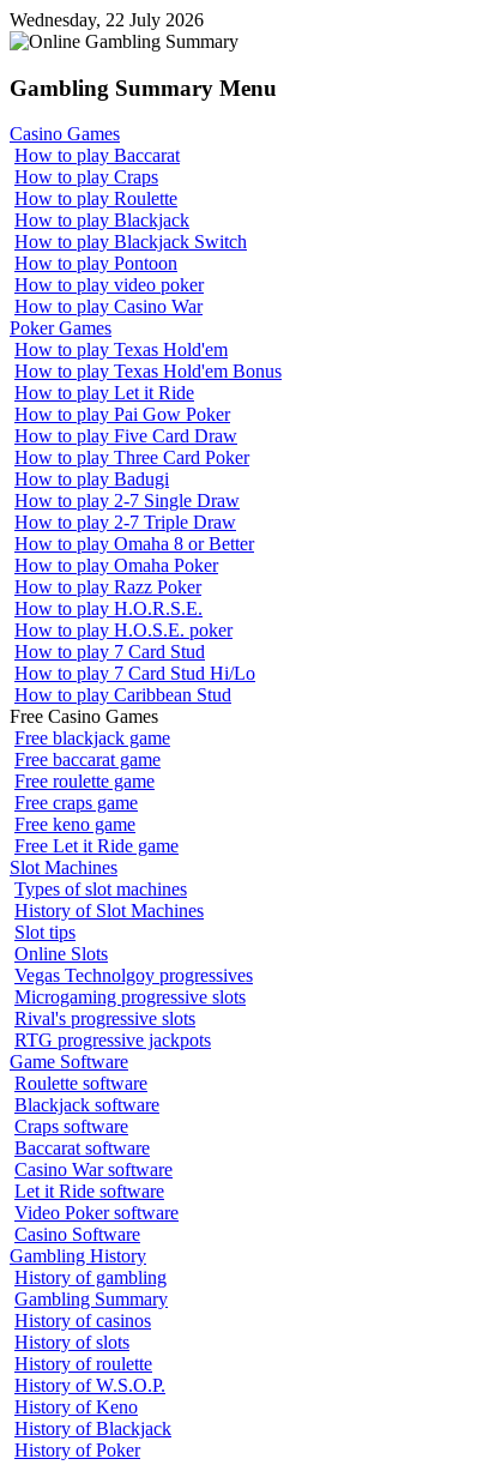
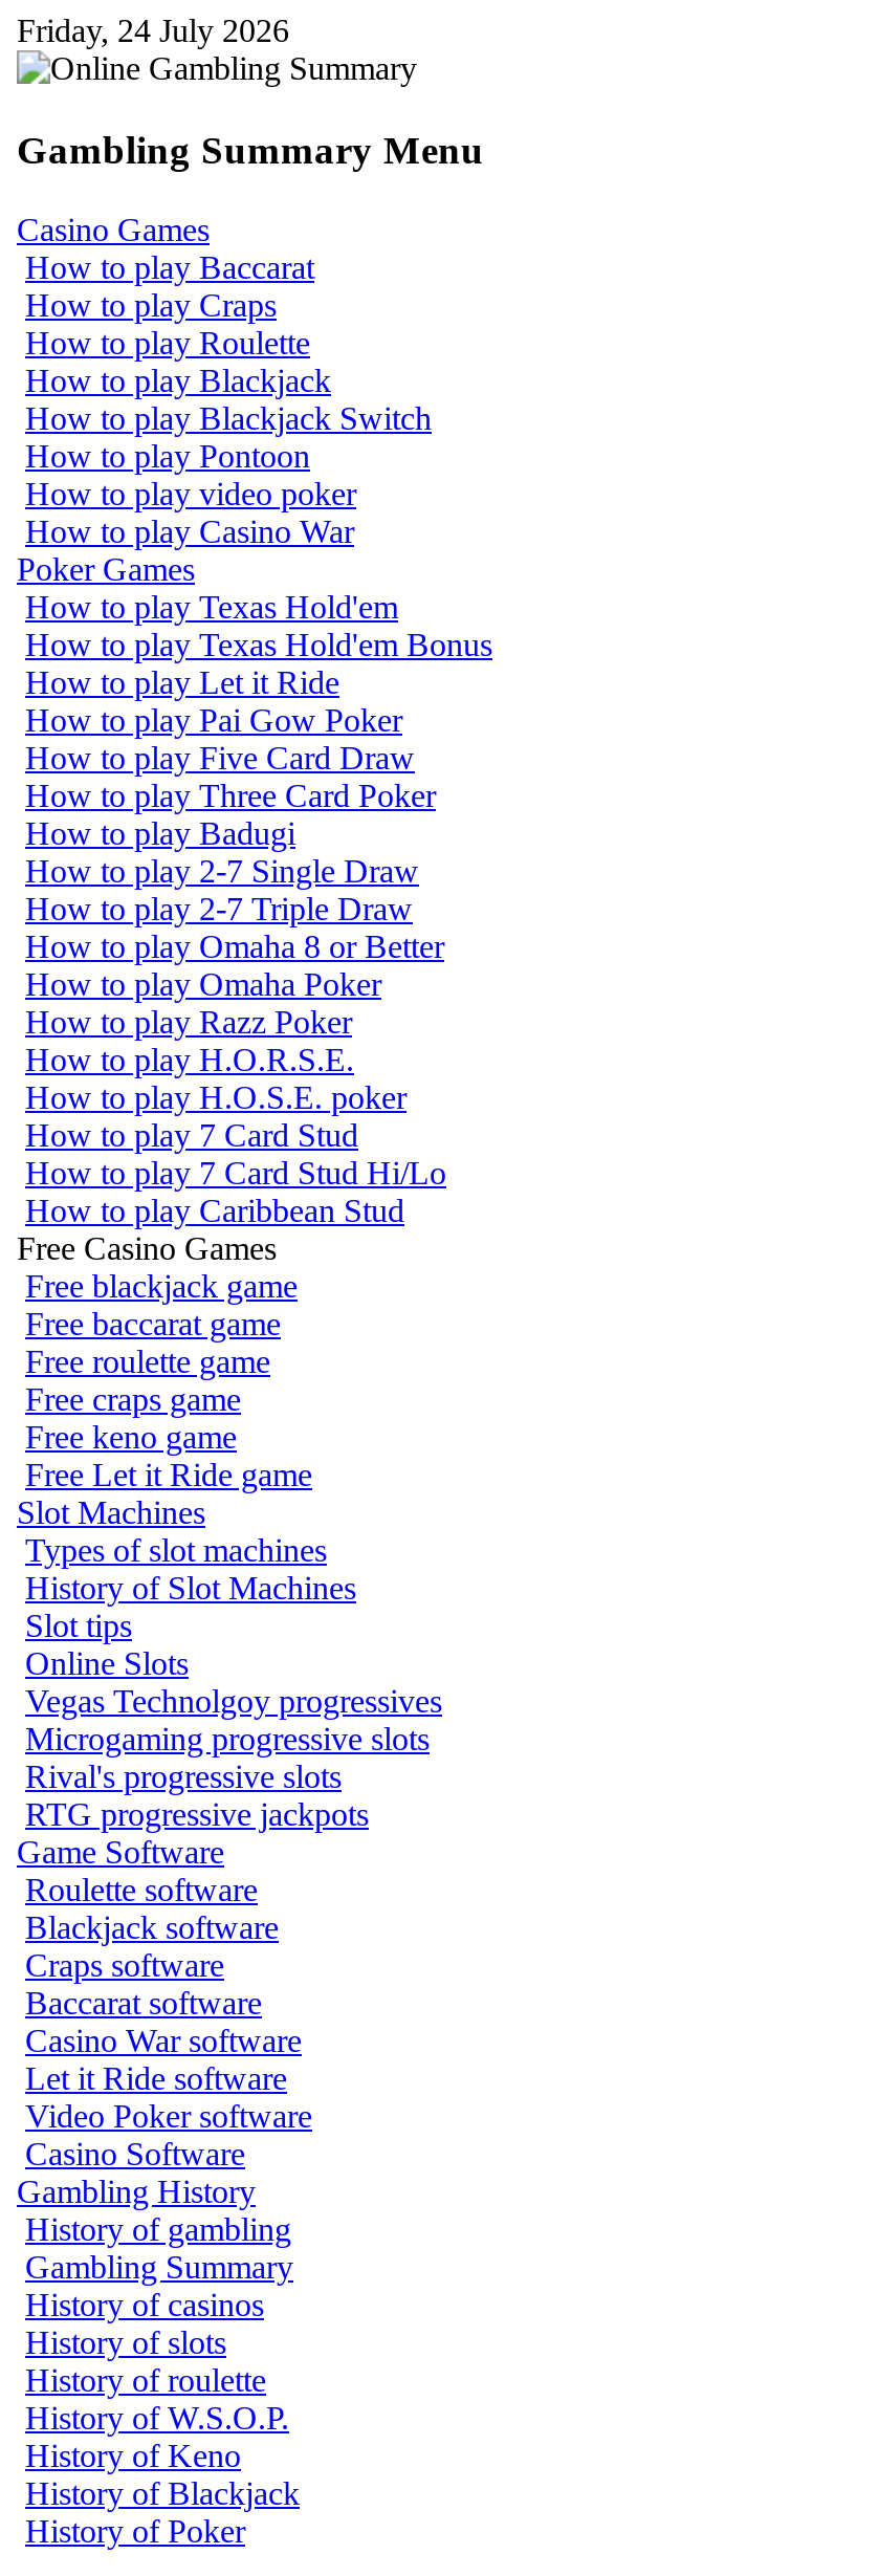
[10,10,204,30] Wednesday, 22 July 2026 -> [17,13,289,48] Friday, 24 July 2026

